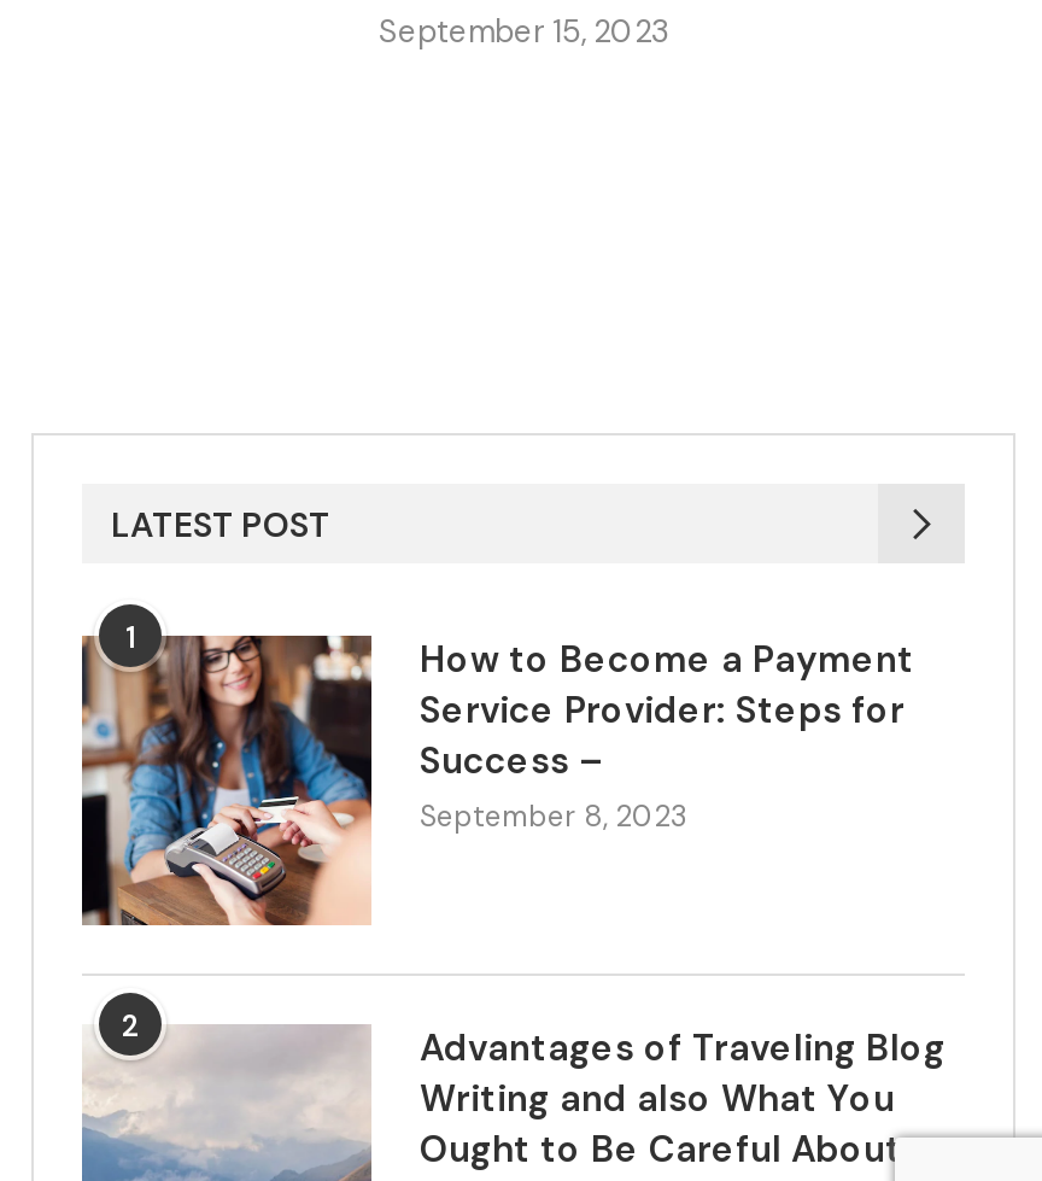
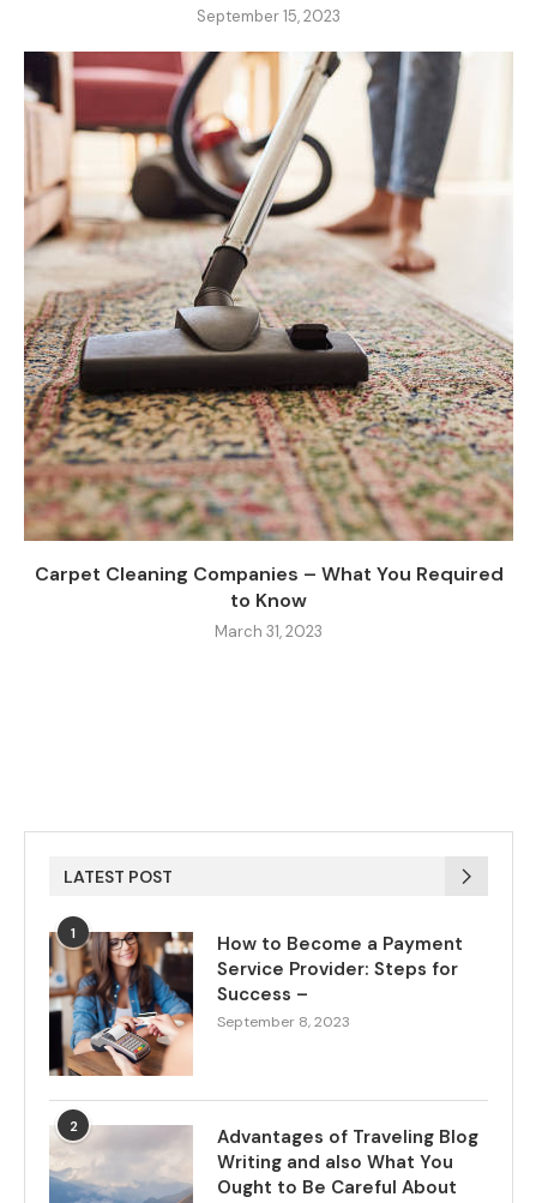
none -> [23,50,514,642] [image] | Carpet Cleaning Companies – What You Required | to Know | March 31, 2023

